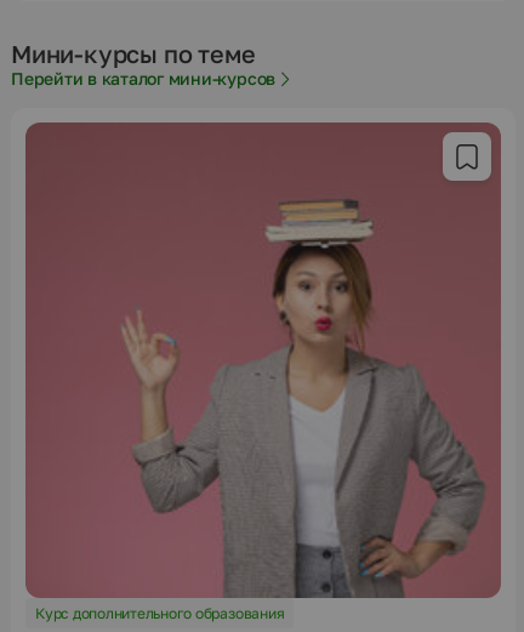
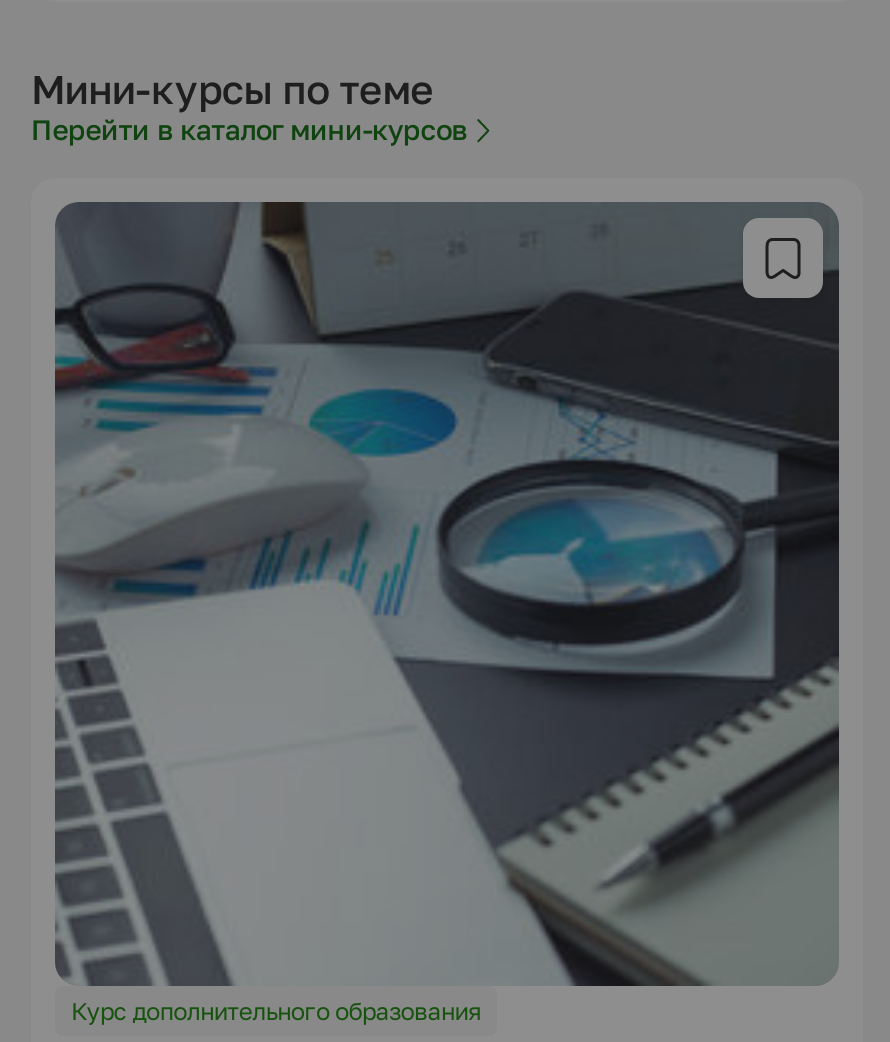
[24,121,502,599] [image] -> [53,200,841,988] [image]

